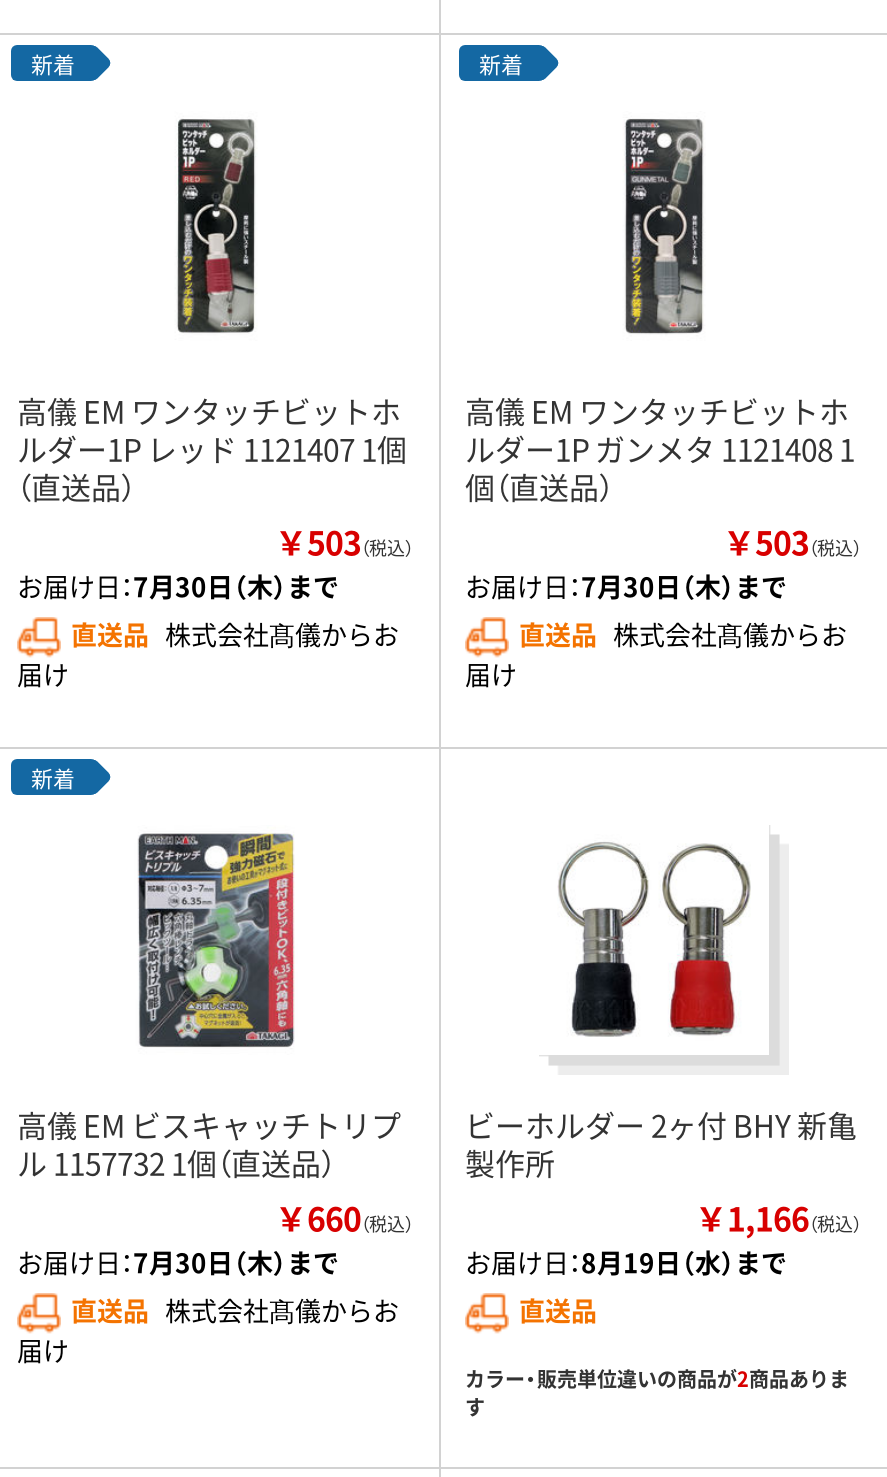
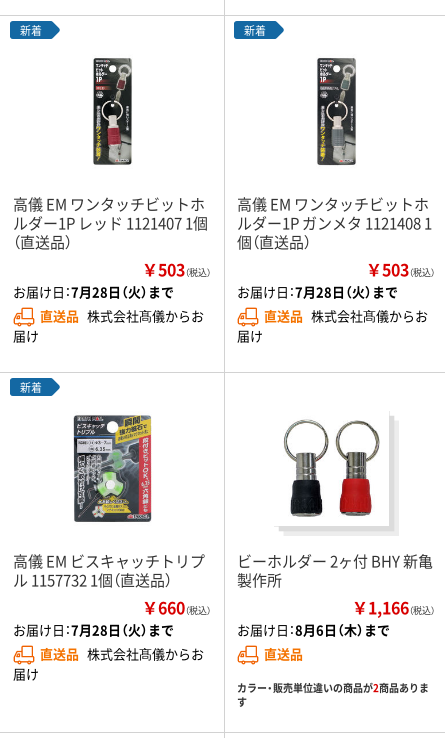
[17,567,339,605] お届け日：7月30日（木）まで -> [13,282,174,301] お届け日：7月28日（火）まで
[465,567,787,605] お届け日：7月30日（木）まで -> [237,282,398,301] お届け日：7月28日（火）まで
[17,1243,339,1281] お届け日：7月30日（木）まで -> [13,620,174,639] お届け日：7月28日（火）まで
[465,1243,787,1281] お届け日：8月19日（水）まで -> [237,620,390,639] お届け日：8月6日（木）まで

